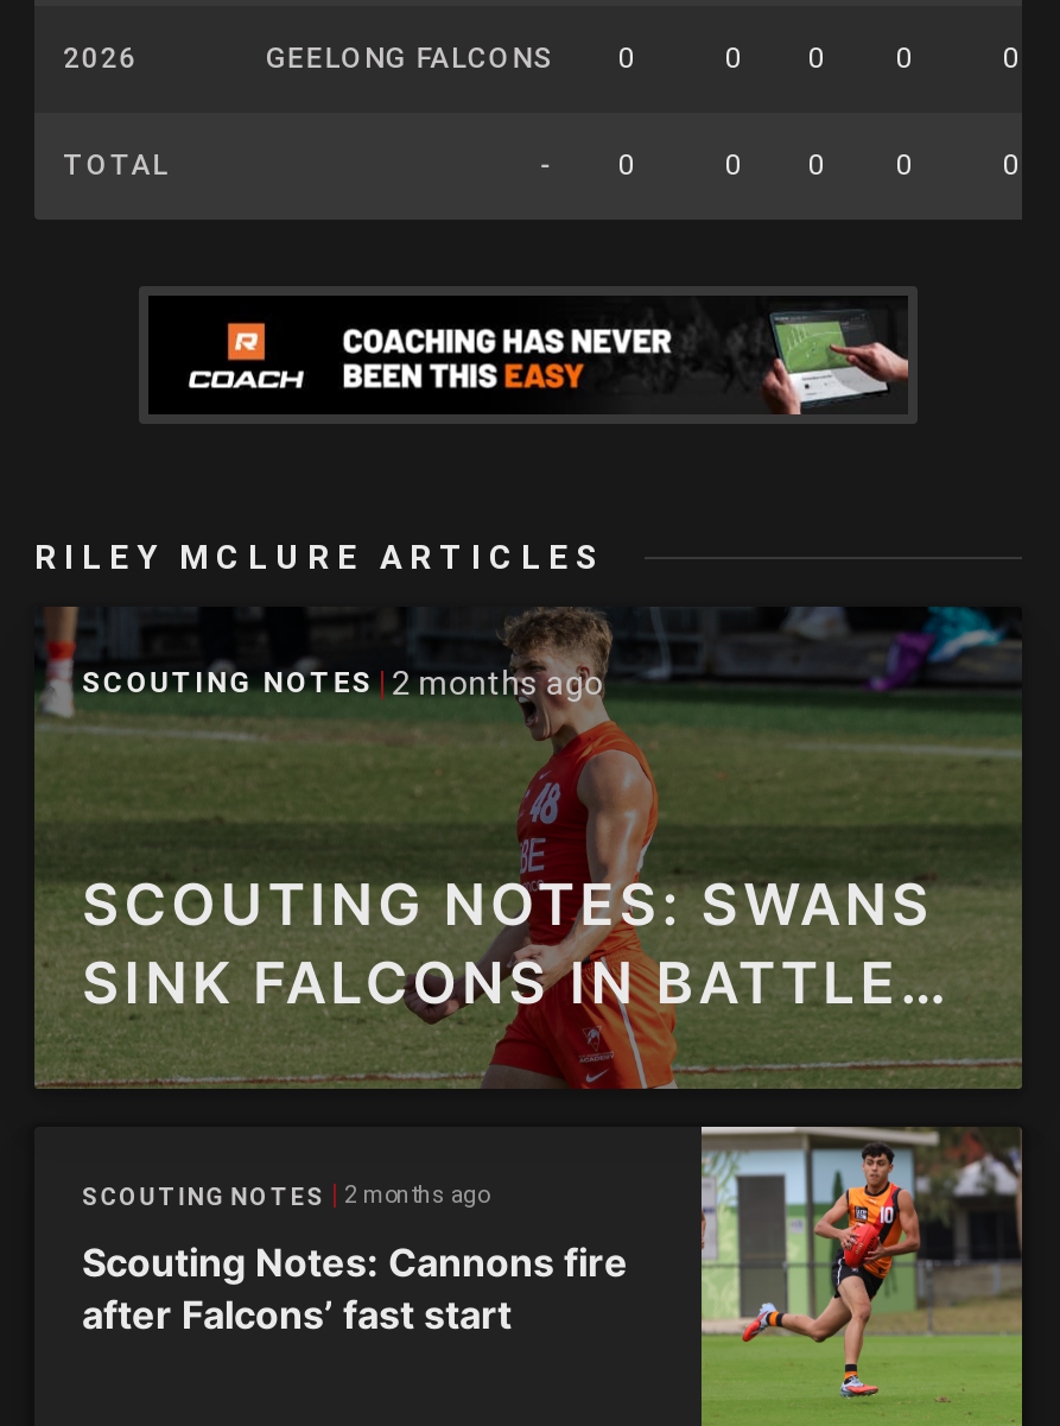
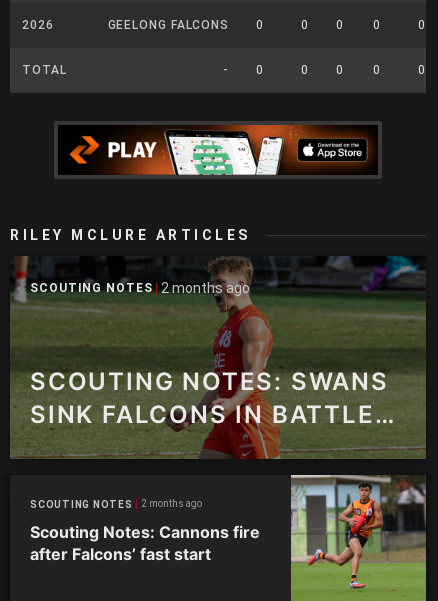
[177,296,910,417] [image] -> [69,124,378,176] [image]

